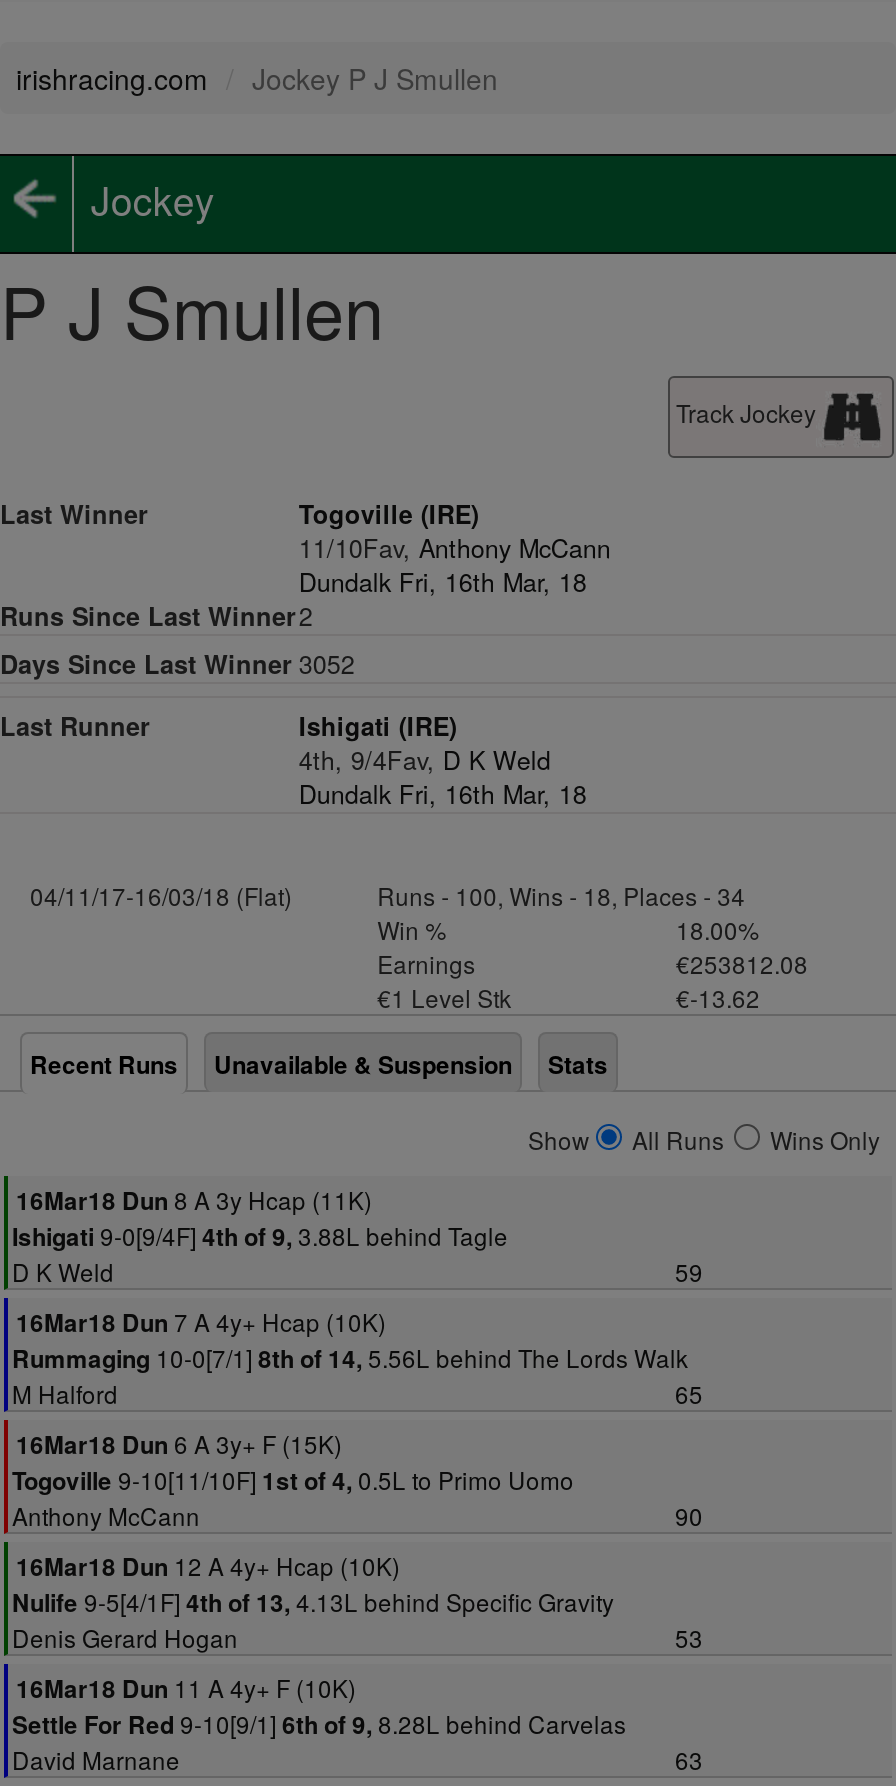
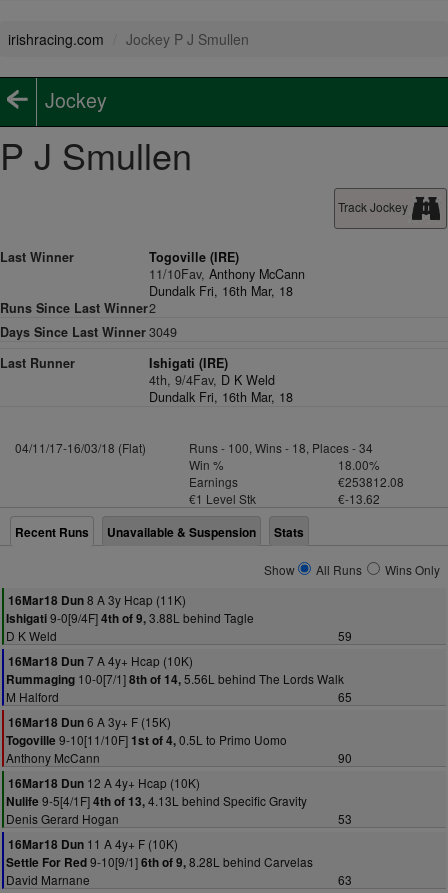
[0,646,355,682] Days Since Last Winner 3052 -> [0,323,177,341] Days Since Last Winner 3049

